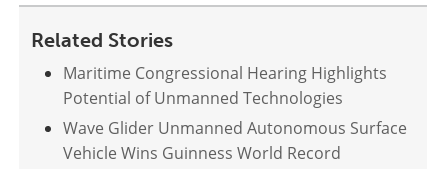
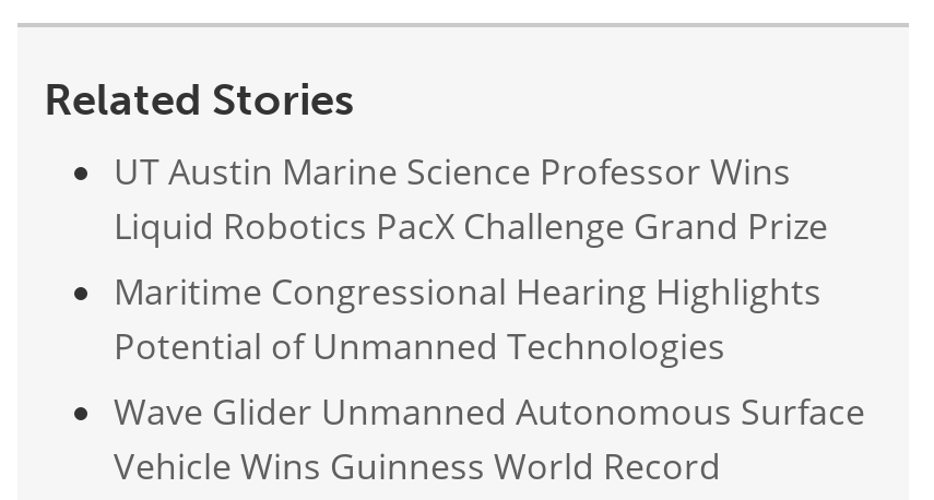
none -> [114,147,828,250] UT Austin Marine Science Professor Wins | Liquid Robotics PacX Challenge Grand Prize

